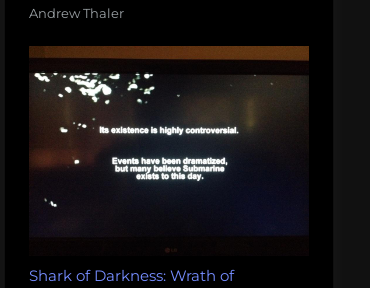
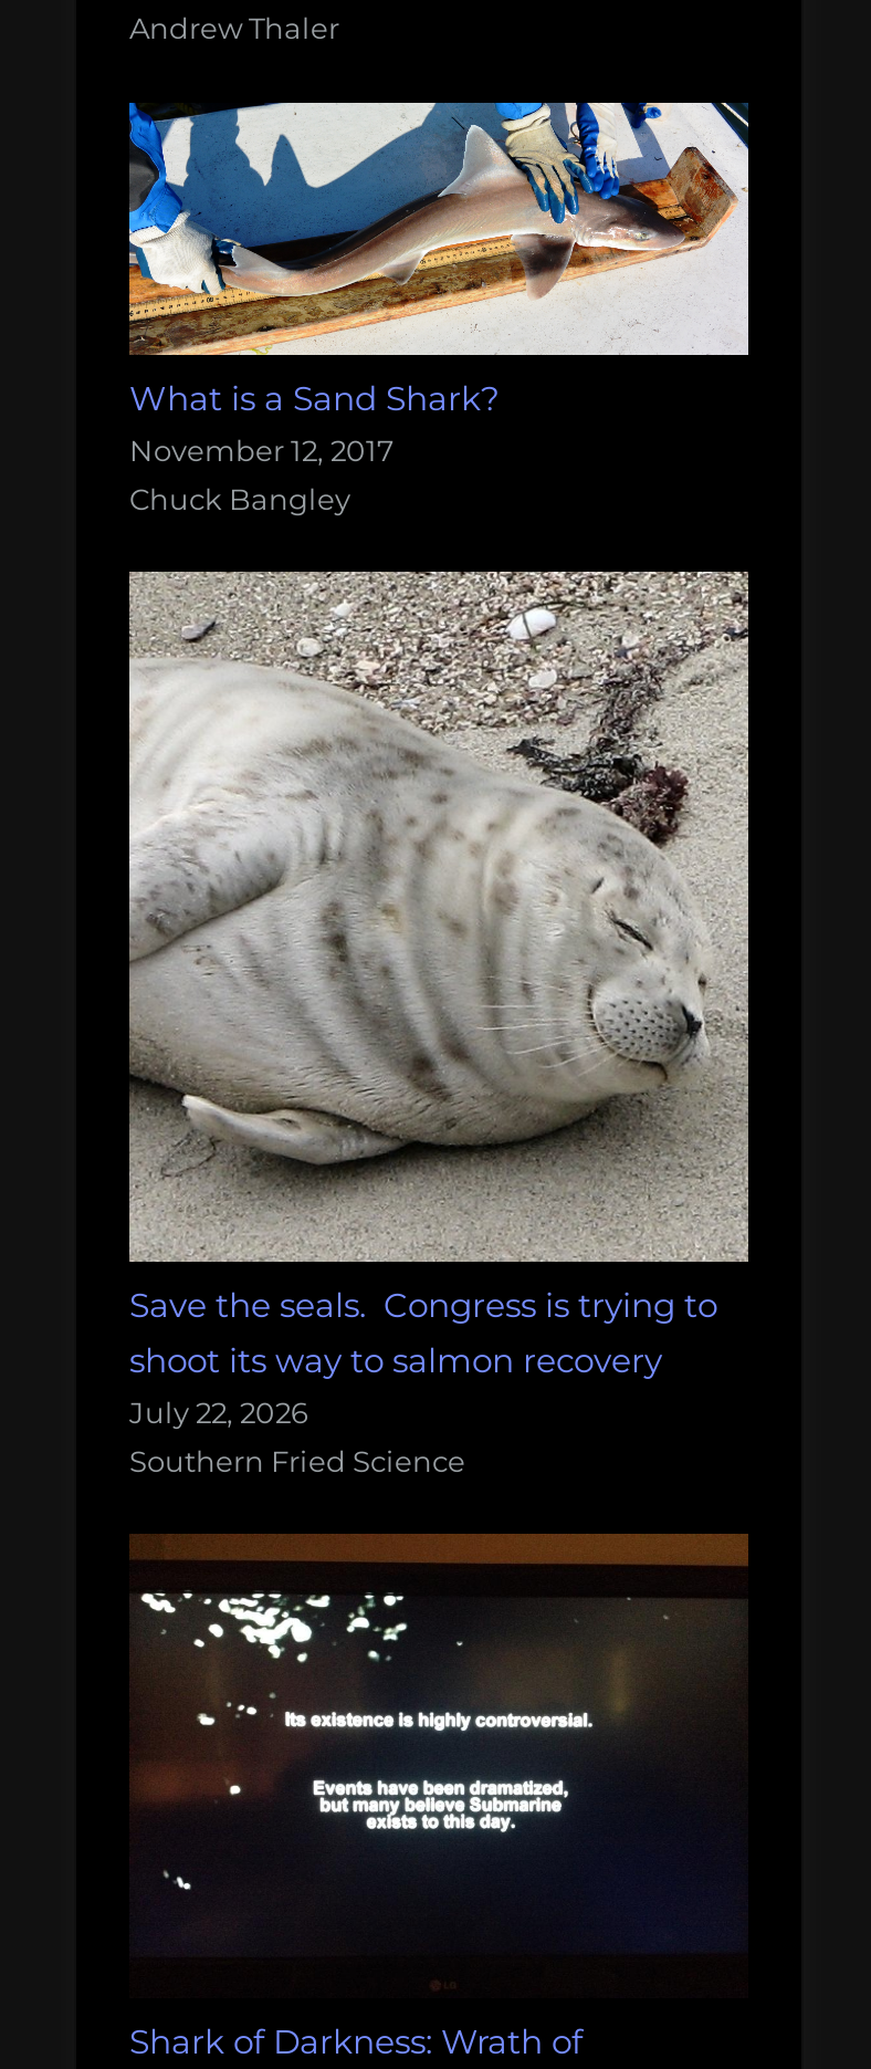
none -> [127,100,751,516] [image] | What is a Sand Shark? | November 12, 2017 | Chuck Bangley
none -> [127,568,751,1478] [image] | Save the seals. Congress is trying to | shoot its way to salmon recovery | July 22, 2026 | Southern Fried Science

